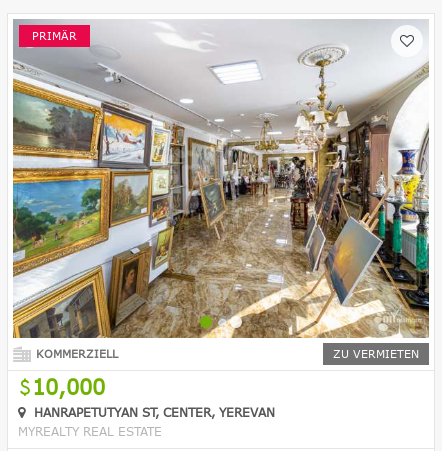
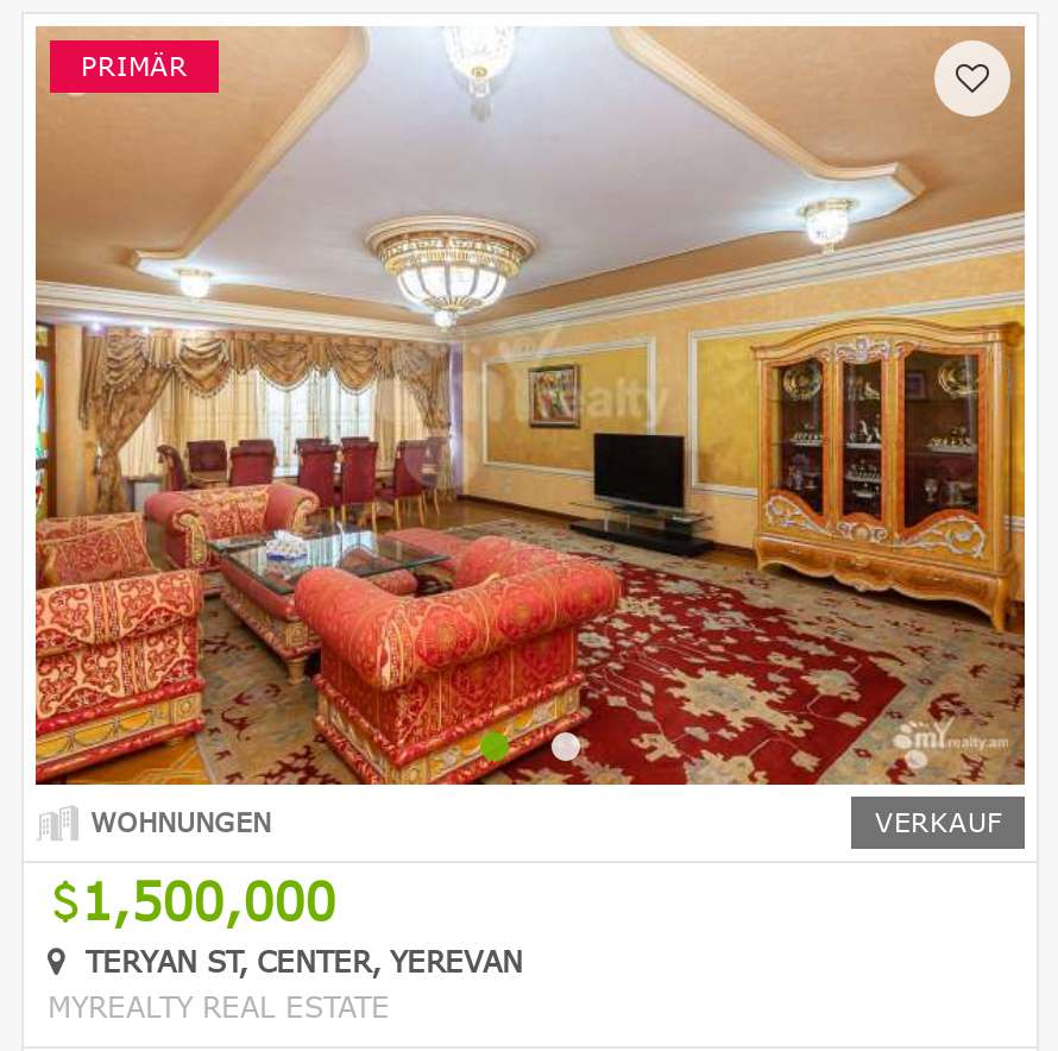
[12,19,430,360] [image] | KOMMERZIELL | ZU VERMIETEN -> [33,26,1027,837] [image] | WOHNUNGEN | VERKAUF
[30,374,275,419] 10,000 | HANRAPETUTYAN ST, CENTER, YEREVAN -> [76,870,523,977] 1,500,000 | TERYAN ST, CENTER, YEREVAN

